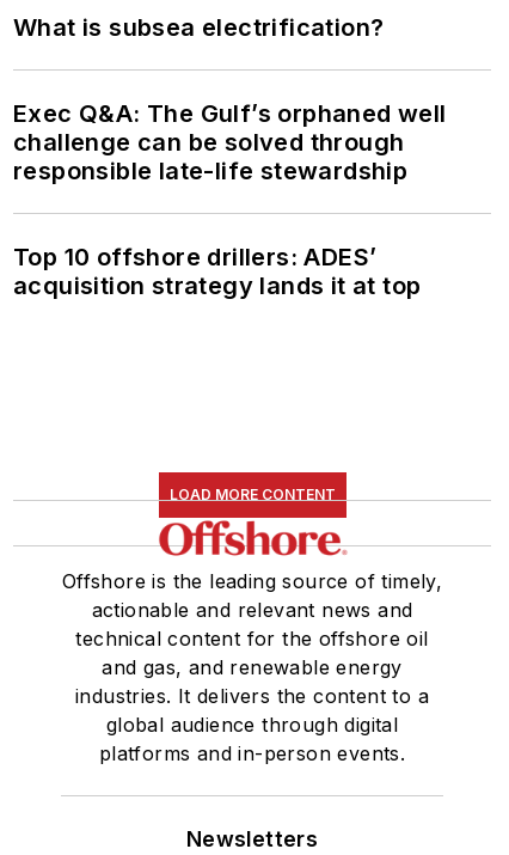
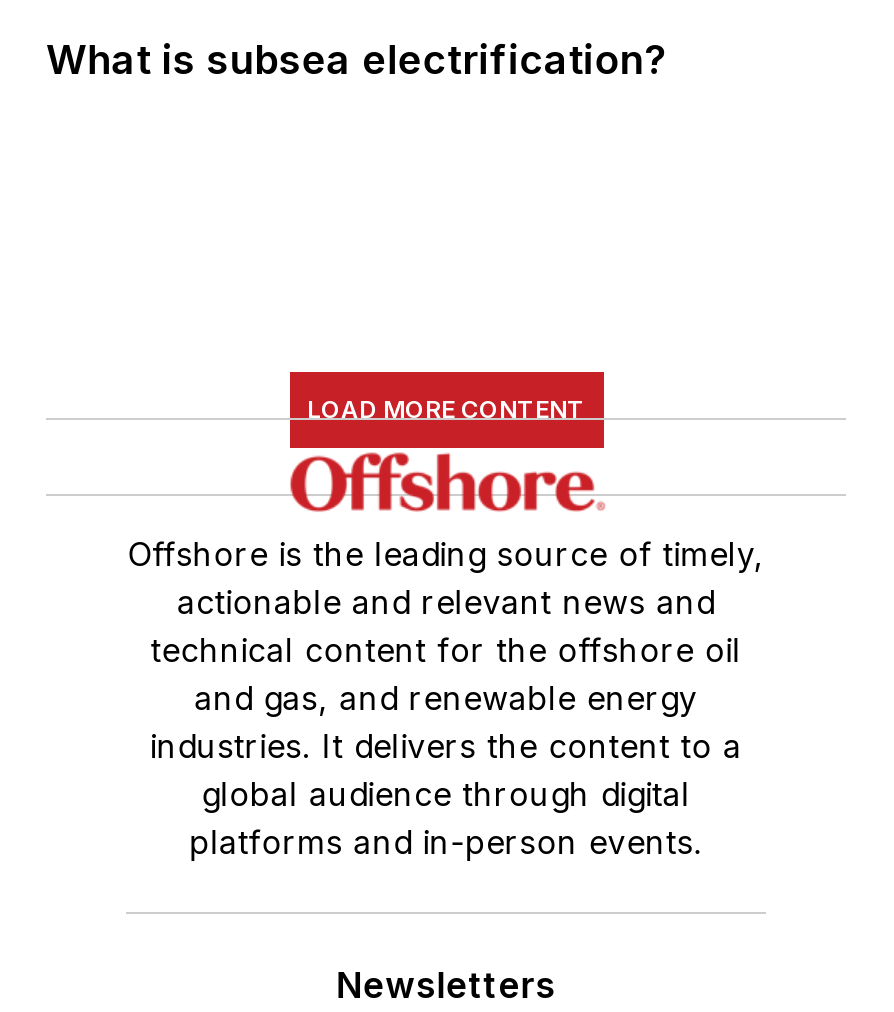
[13,99,446,300] Exec Q&A: The Gulf’s orphaned well | challenge can be solved through | responsible late-life stewardship | Top 10 offshore drillers: ADES’ | acquisition strategy lands it at top -> none

